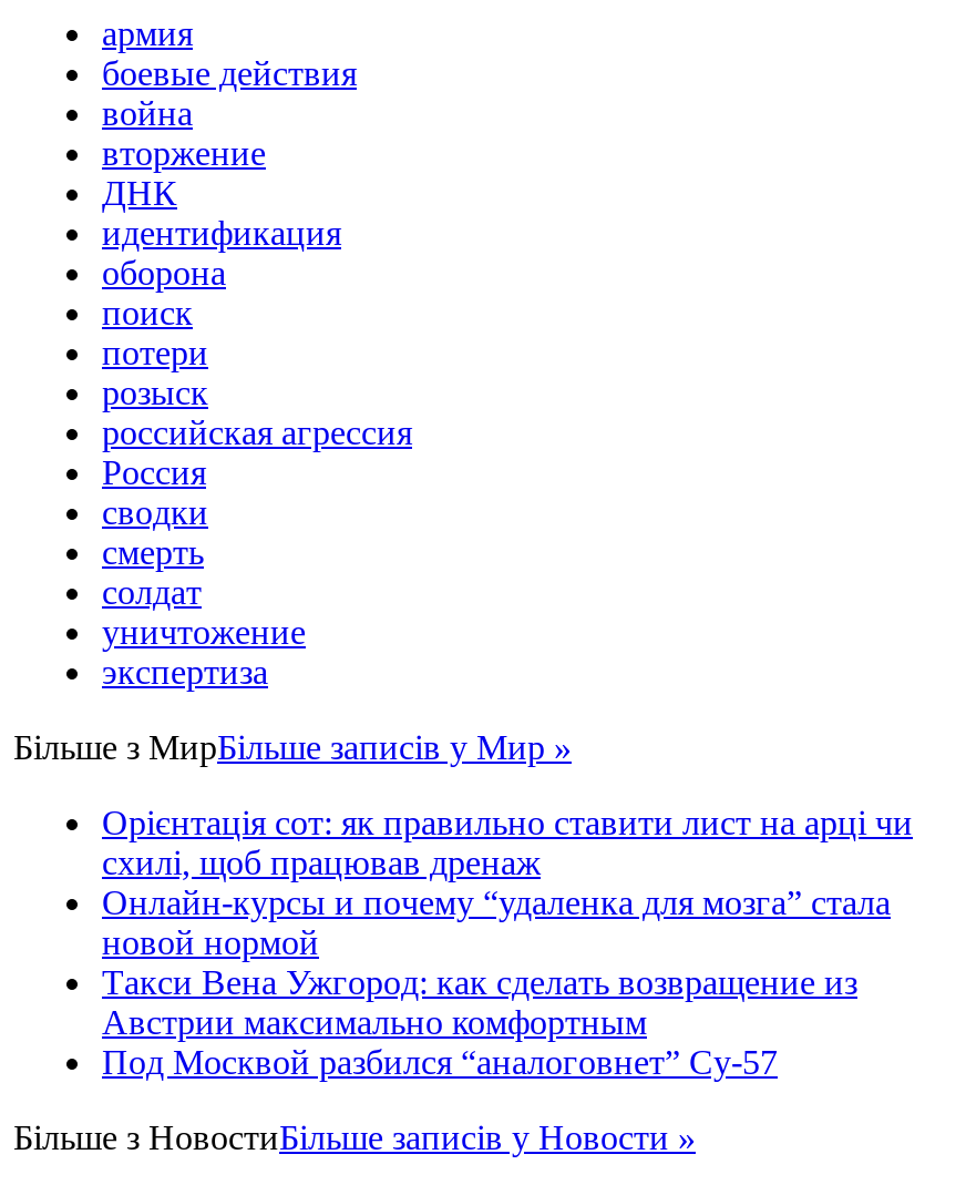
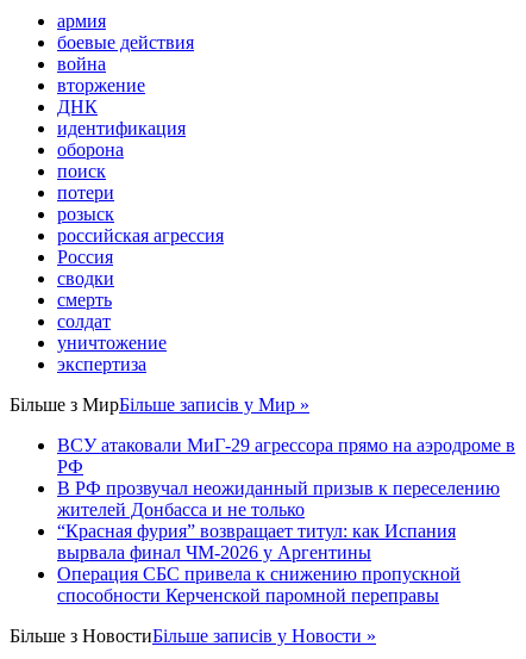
[102,804,913,1081] Орієнтація сот: як правильно ставити лист на арці чи | схилі, щоб працював дренаж | Онлайн-курсы и почему “удаленка для мозга” стала | новой нормой | Такси Вена Ужгород: как сделать возвращение из | Австрии максимально комфортным | Под Москвой разбился “аналоговнет” Су-57 -> [57,435,515,606] ВСУ атаковали МиГ-29 агрессора прямо на аэродроме в | РФ | В РФ прозвучал неожиданный призыв к переселению | жителей Донбасса и не только | “Красная фурия” возвращает титул: как Испания | вырвала финал ЧМ-2026 у Аргентины | Операция СБС привела к снижению пропускной | способности Керченской паромной переправы

